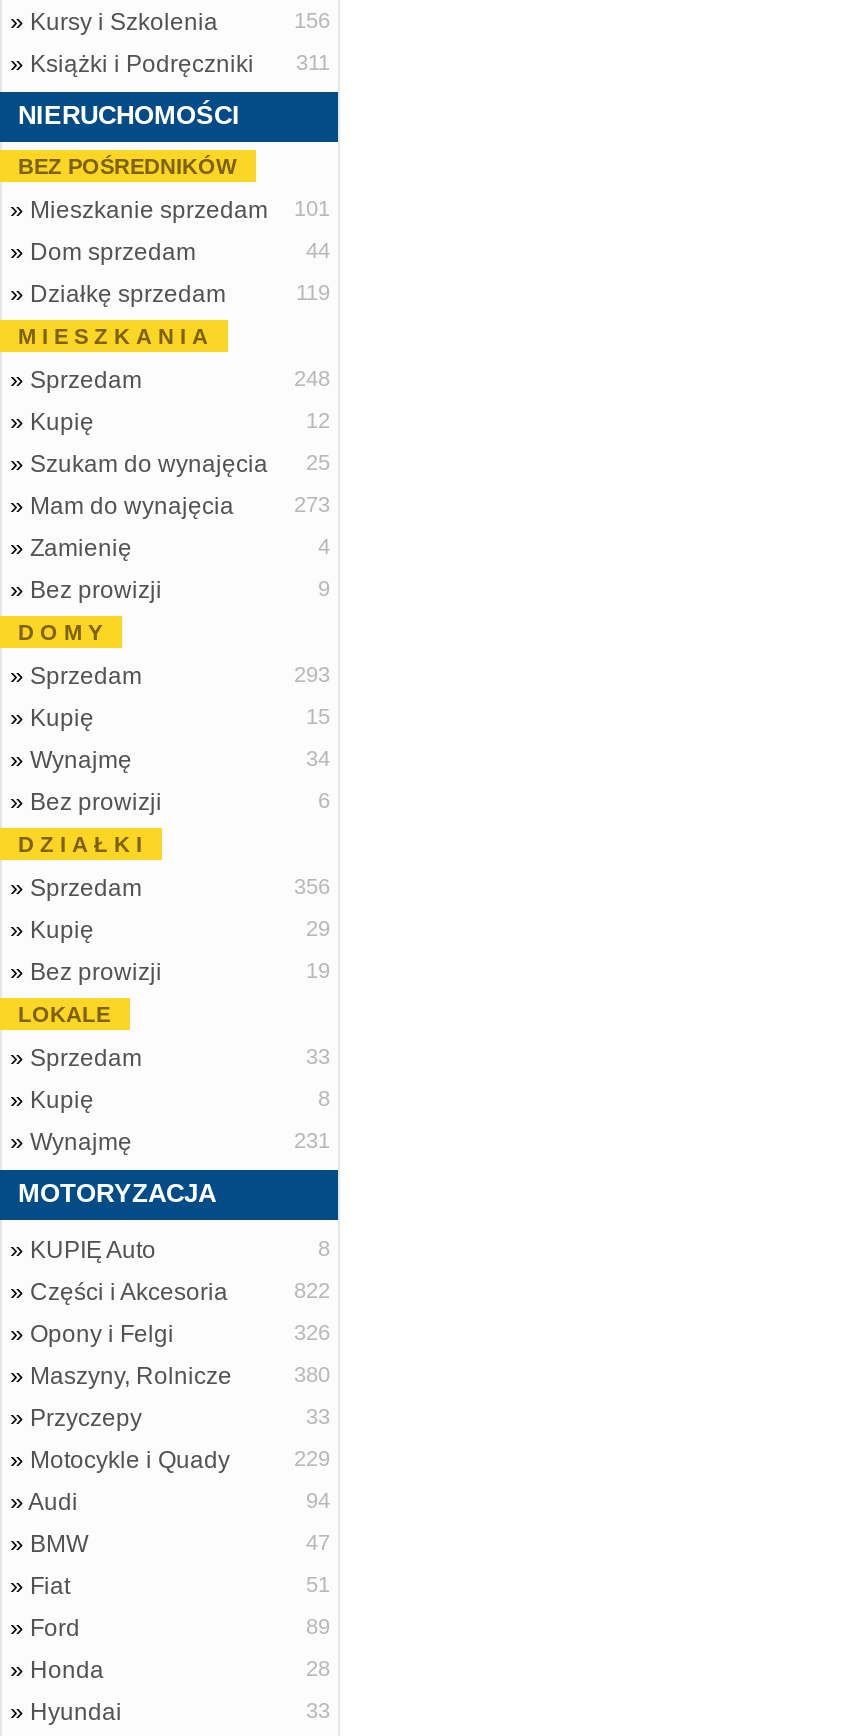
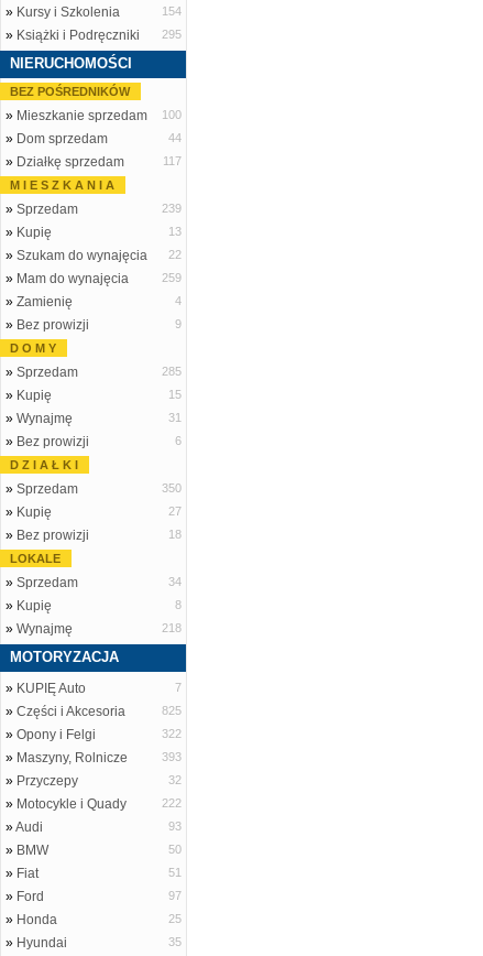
[294,8,330,32] 156 -> [162,4,182,18] 154
[10,50,330,78] » Książki i Podręczniki 311 -> [6,28,182,43] » Książki i Podręczniki 295
[10,196,330,224] » Mieszkanie sprzedam 101 -> [6,108,182,123] » Mieszkanie sprzedam 100
[296,280,330,304] 119 -> [163,154,182,167] 117
[294,366,330,390] 248 -> [162,202,182,215] 239
[306,408,330,432] 12 -> [168,225,182,238] 13
[10,450,330,478] » Szukam do wynajęcia 25 -> [6,248,182,263] » Szukam do wynajęcia 22
[294,492,330,516] 273 -> [162,271,182,284] 259
[294,662,330,686] 293 -> [162,365,182,378] 285
[306,746,330,770] 34 -> [168,411,182,424] 31
[294,874,330,898] 356 -> [162,481,182,495] 350
[306,916,330,940] 29 -> [168,504,182,518] 27
[306,958,330,982] 19 -> [168,528,182,541] 18
[306,1044,330,1068] 33 -> [168,575,182,588] 34
[294,1128,330,1152] 231 -> [162,621,182,634] 218
[318,1236,330,1260] 8 -> [175,681,182,694] 7
[294,1278,330,1302] 822 -> [162,704,182,717] 825
[294,1320,330,1344] 326 -> [162,727,182,740] 322
[294,1362,330,1386] 380 -> [162,750,182,763] 393
[306,1404,330,1428] 33 -> [168,773,182,786] 32
[294,1446,330,1470] 229 -> [162,796,182,810] 222
[306,1488,330,1512] 94 -> [168,819,182,833] 93
[306,1530,330,1554] 47 -> [168,843,182,856] 50
[306,1614,330,1638] 89 -> [168,889,182,902] 97
[306,1656,330,1680] 28 -> [168,912,182,925] 25
[306,1698,330,1722] 33 -> [168,935,182,948] 35

